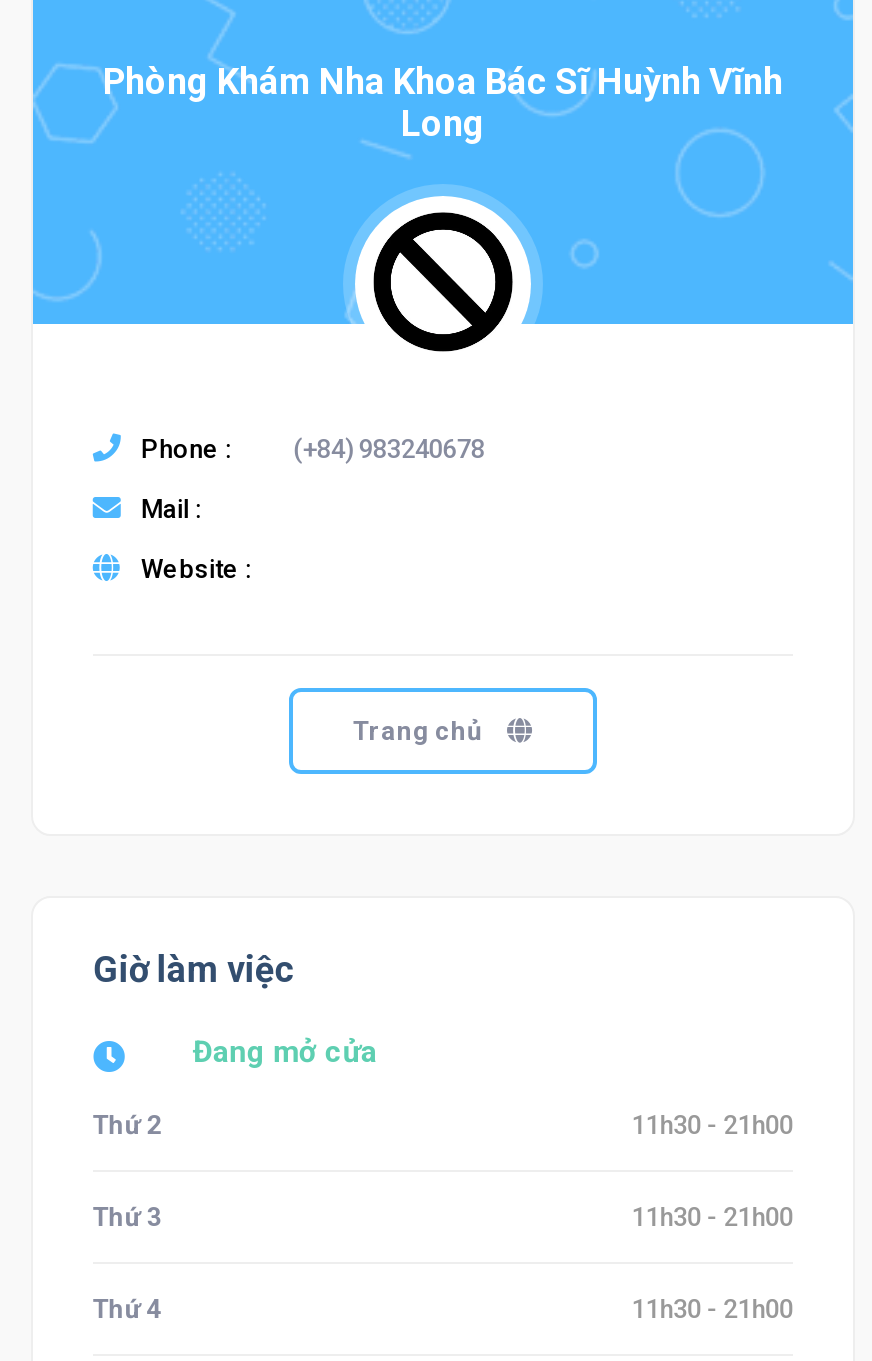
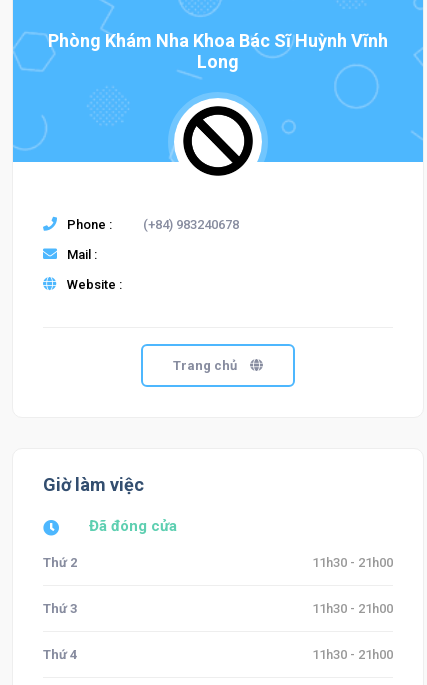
[185,1034,377,1070] Đang mở cửa -> [89,517,177,535] Đã đóng cửa

